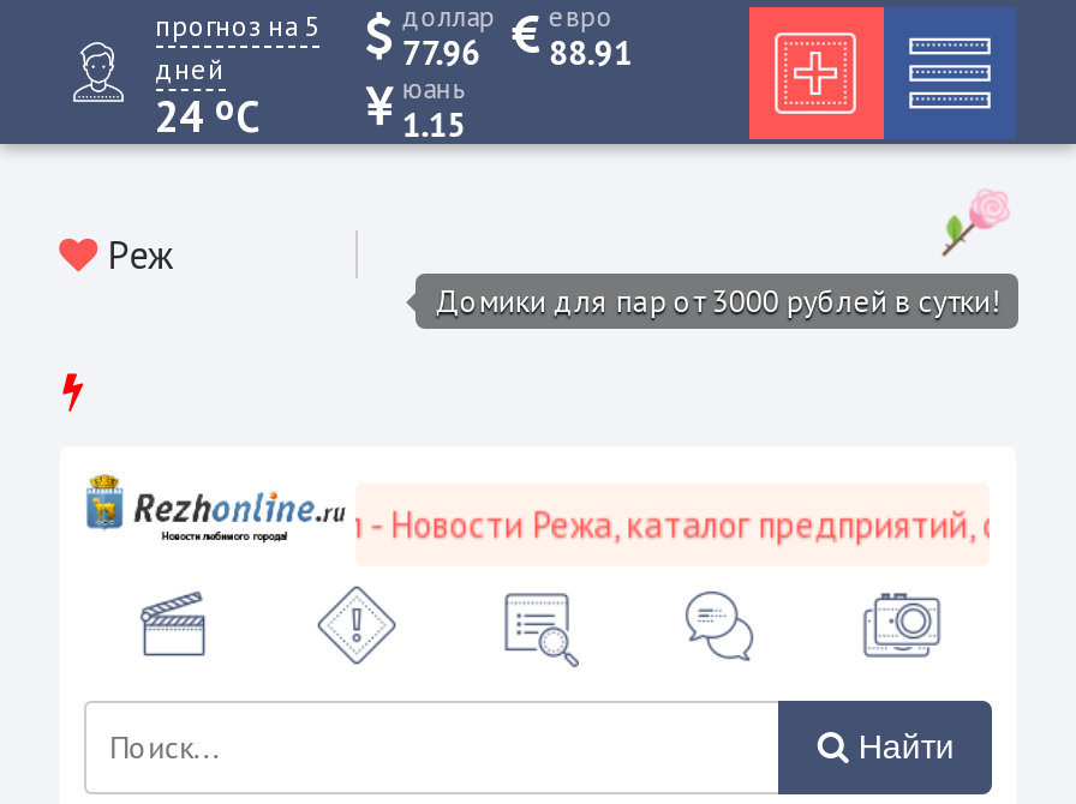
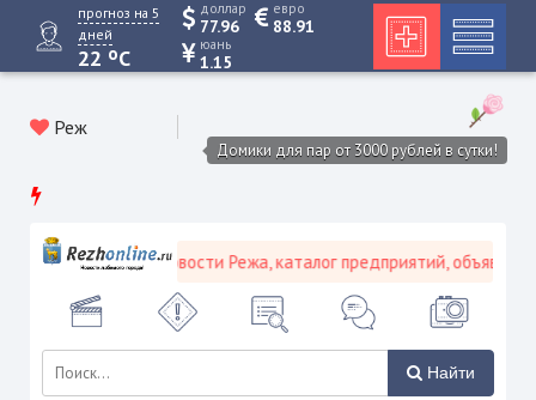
[155,83,261,143] 24oC -> [77,41,130,71] 22oC

